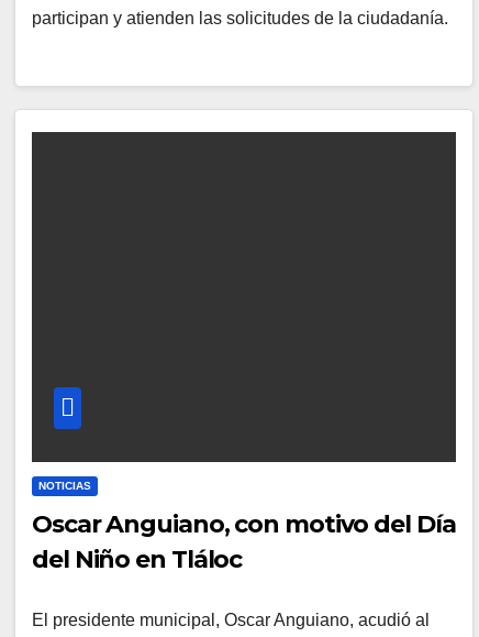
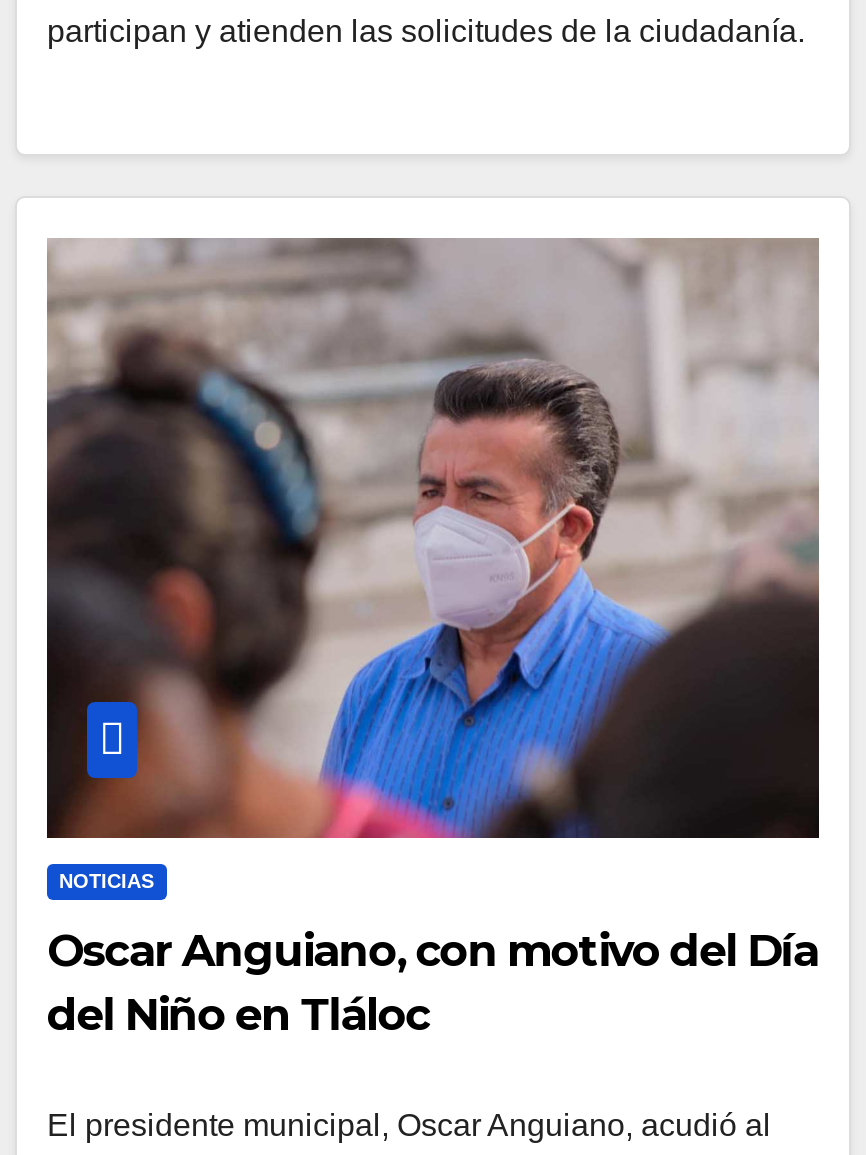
none -> [47,238,821,840] [image]

